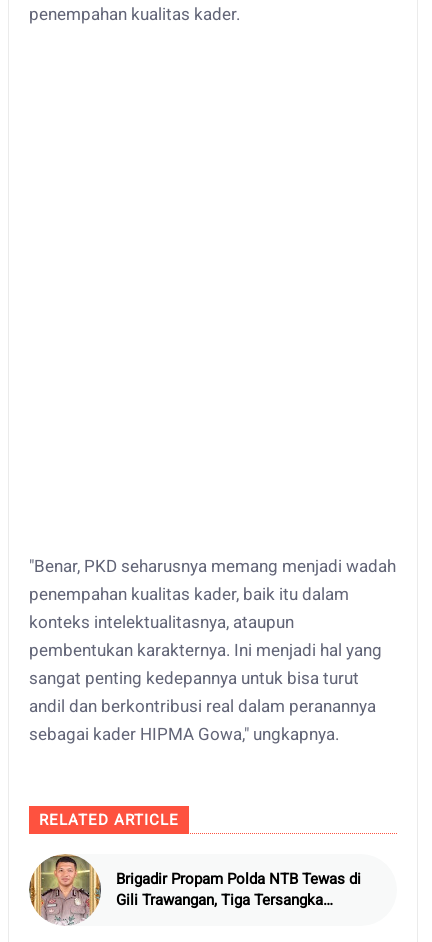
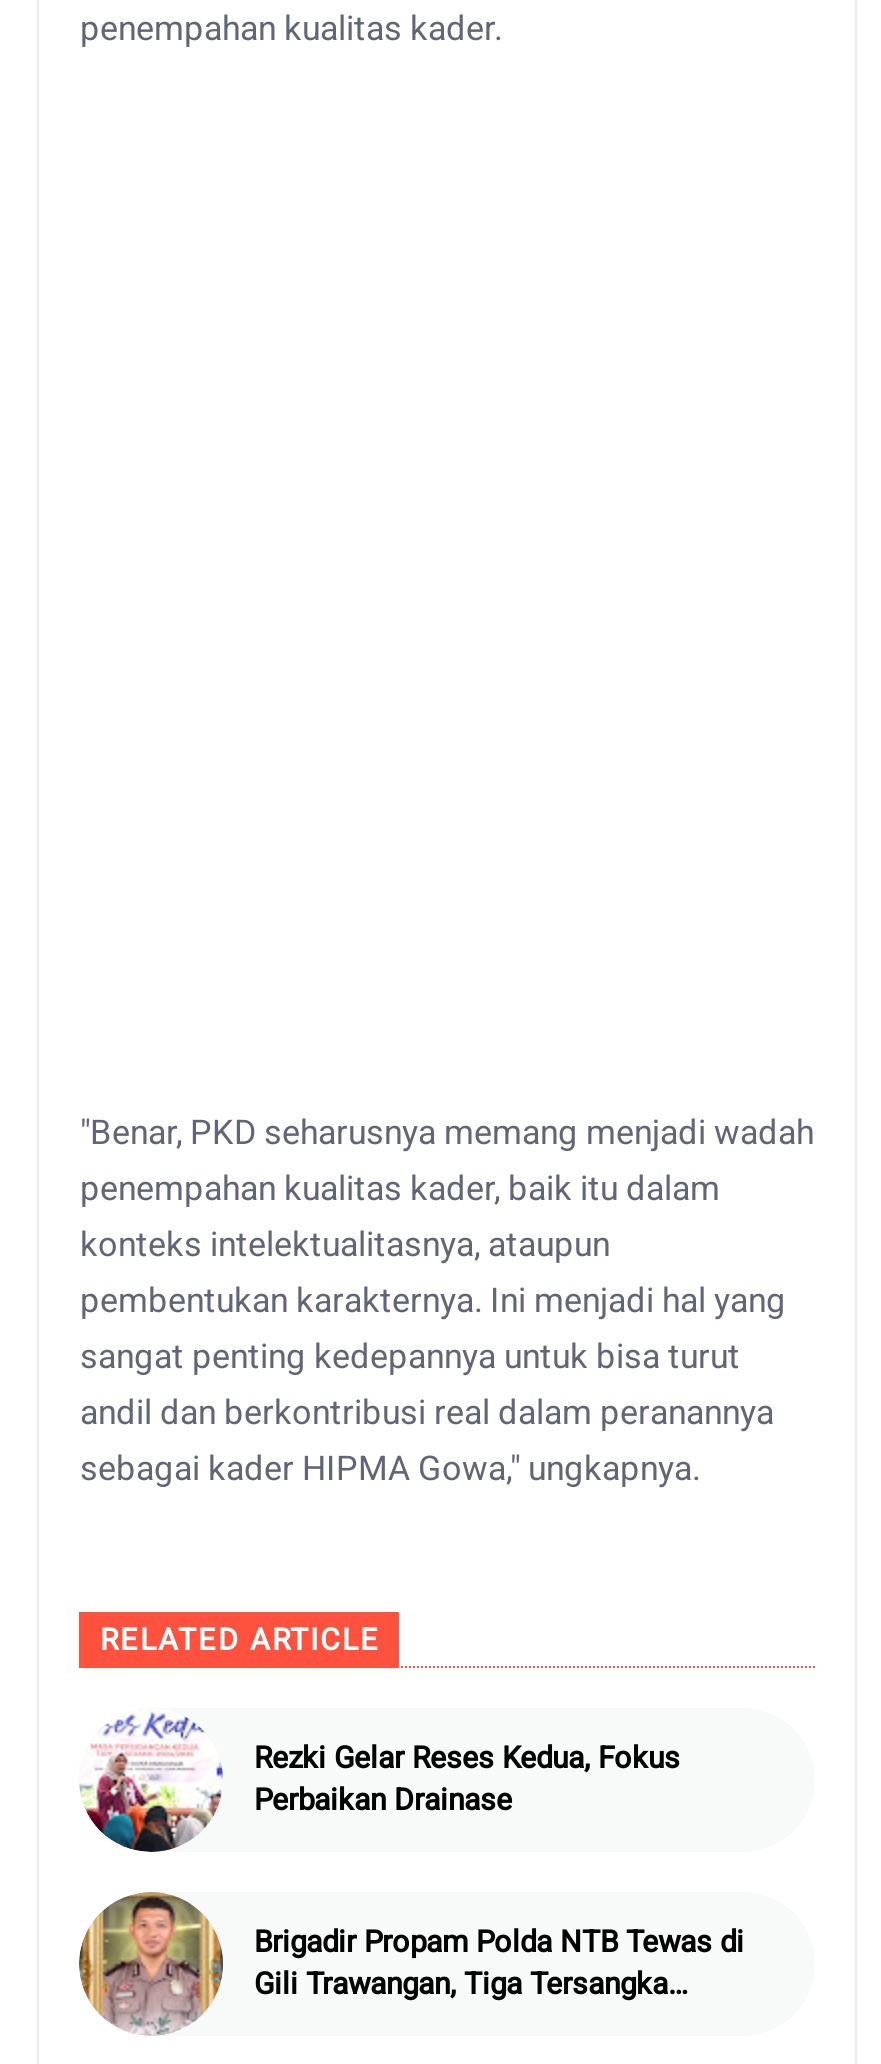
none -> [81,1712,680,1854] [image] | Rezki Gelar Reses Kedua, Fokus | Perbaikan Drainase

